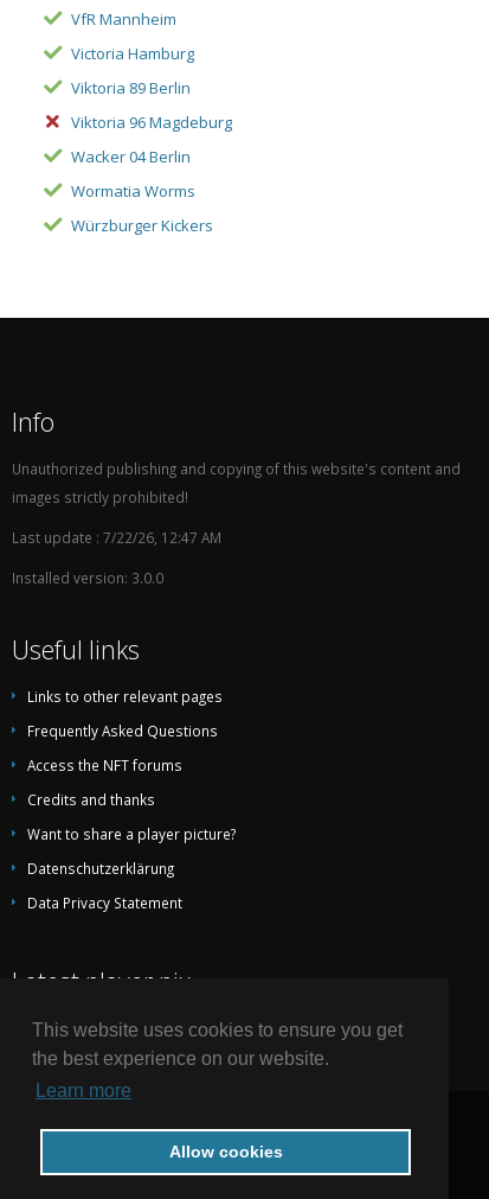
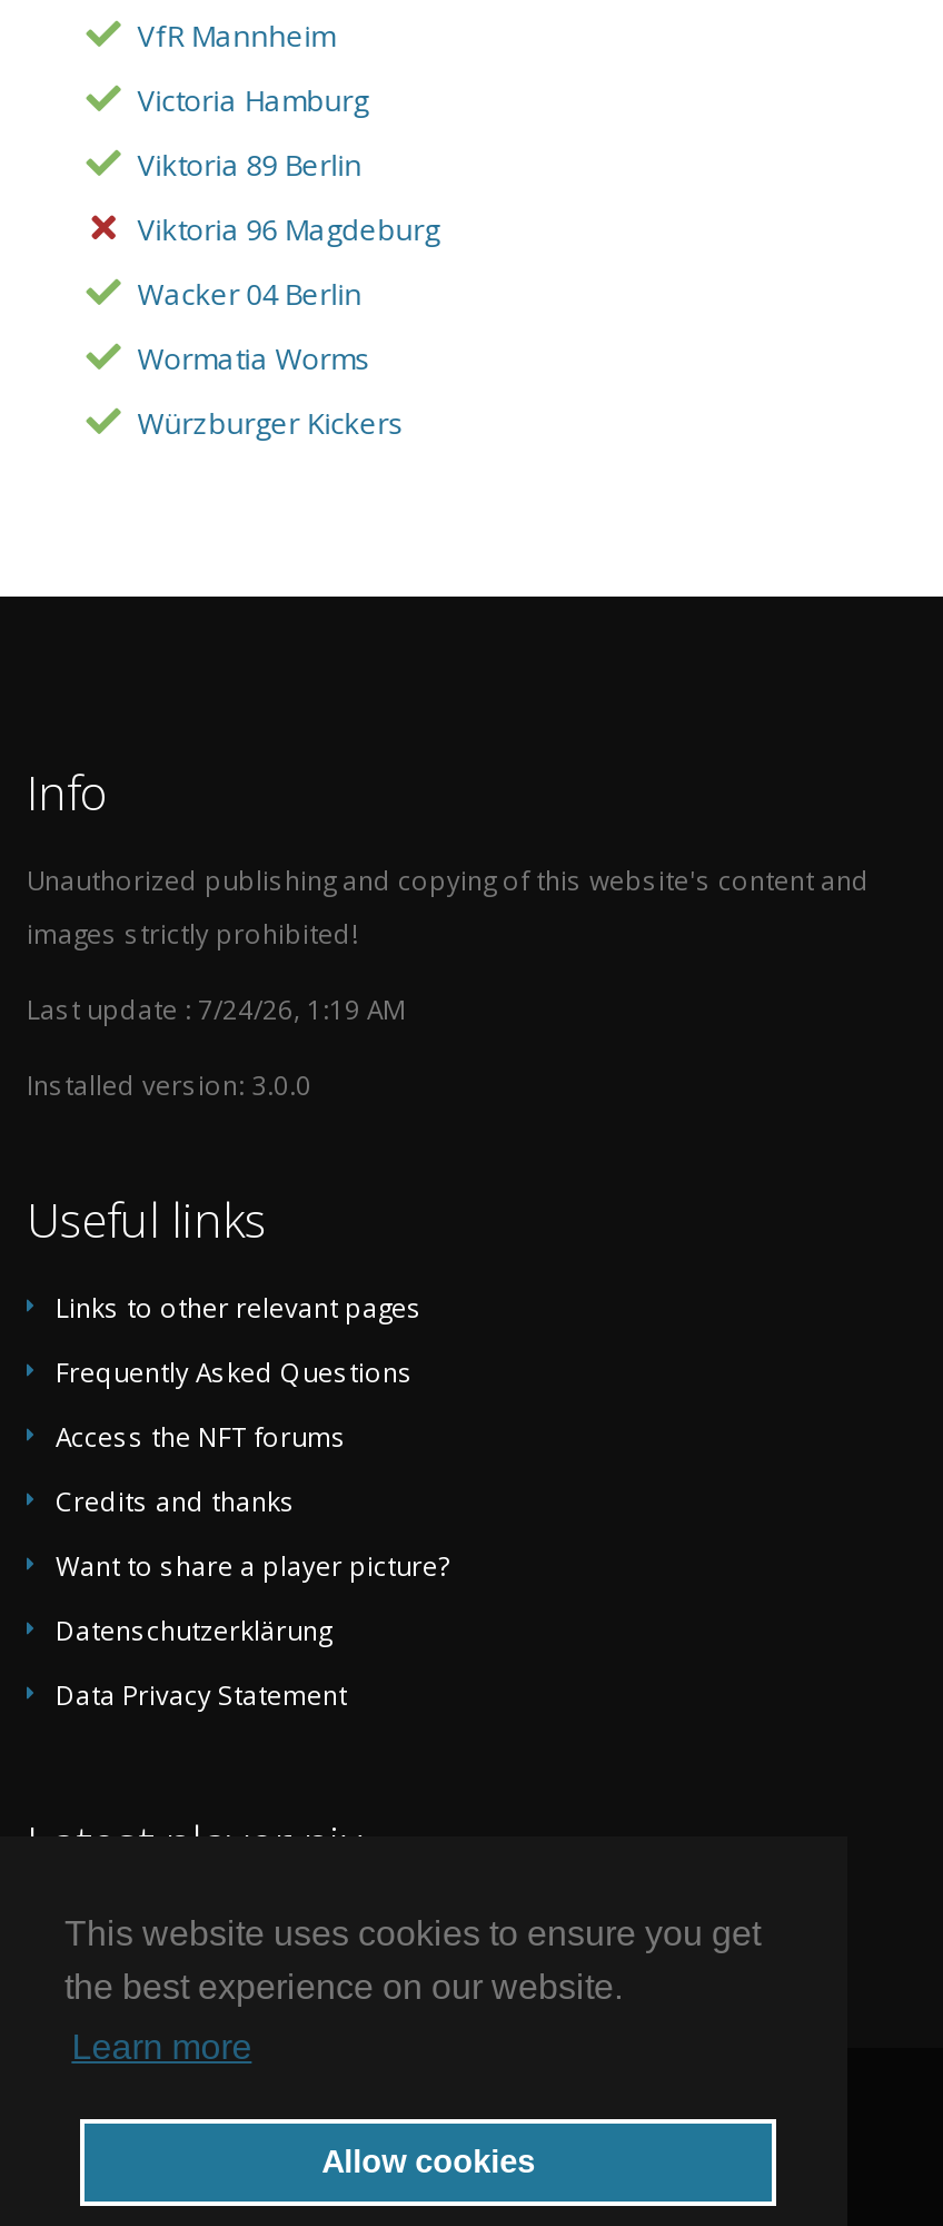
[12,528,221,547] Last update : 7/22/26, 12:47 AM -> [27,991,405,1026] Last update : 7/24/26, 1:19 AM

